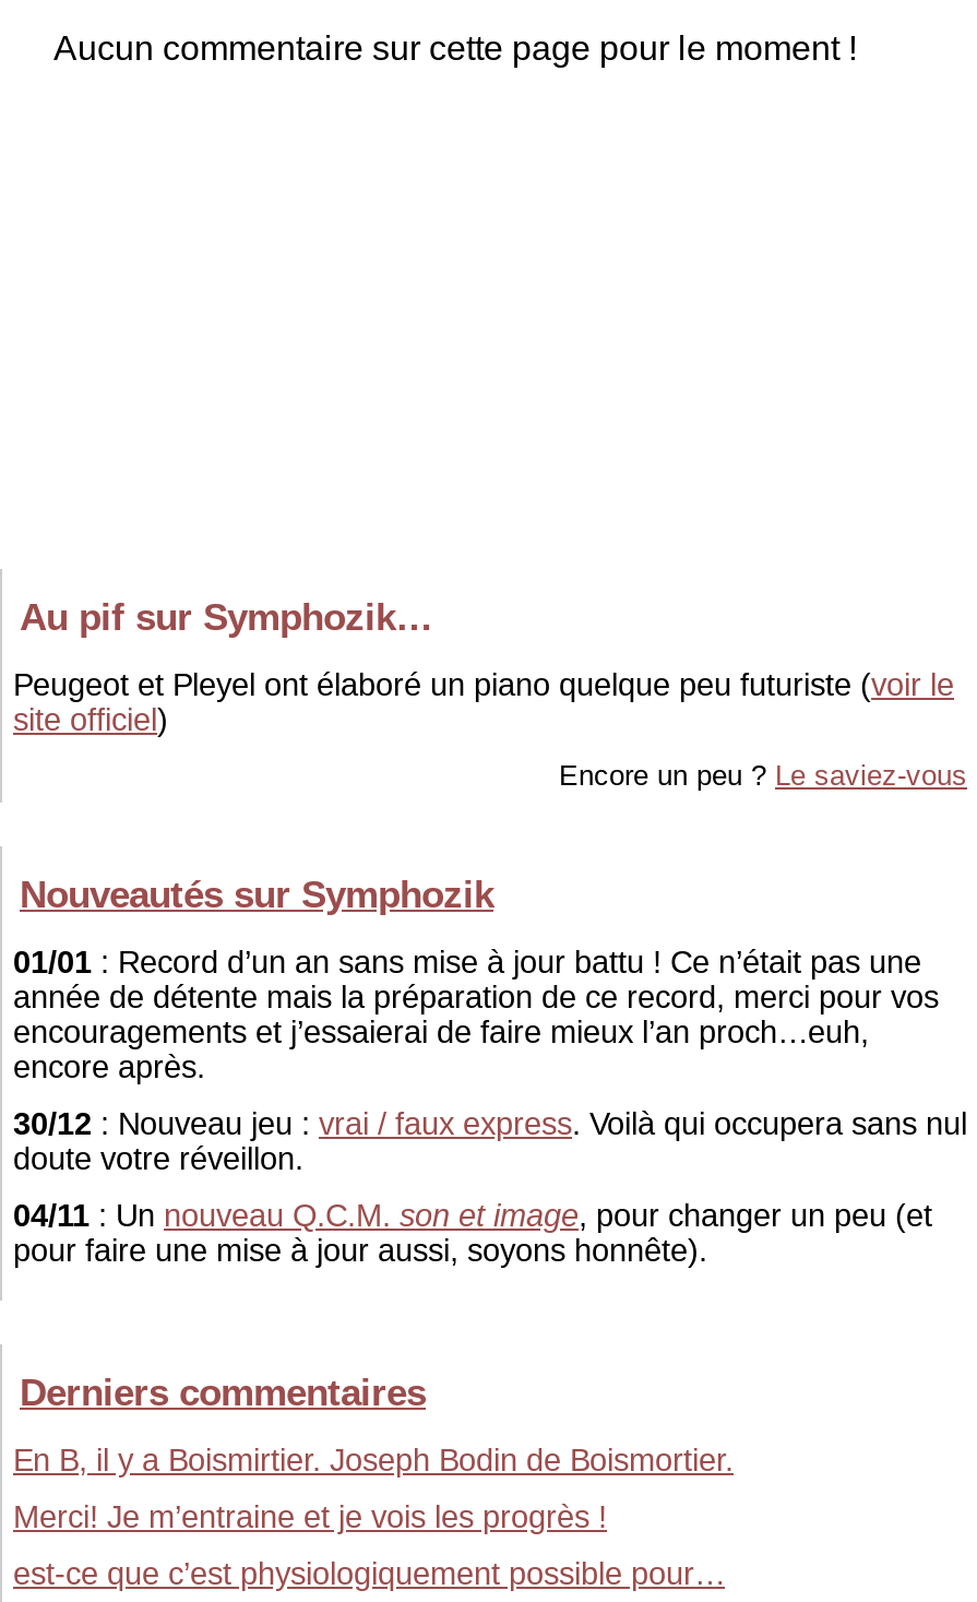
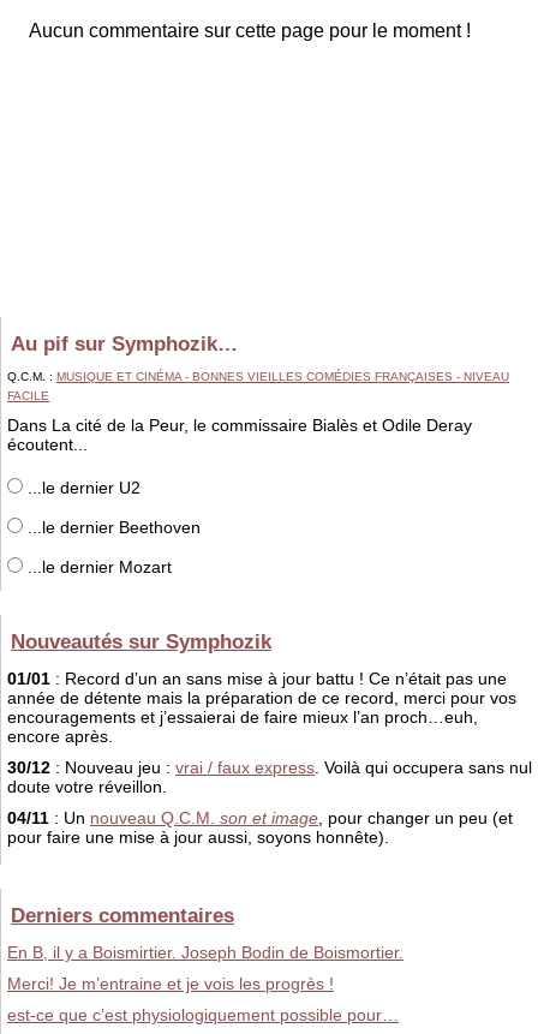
[13,668,967,792] Peugeot et Pleyel ont élaboré un piano quelque peu futuriste (voir le | site officiel) | Encore un peu ? Le saviez-vous -> [7,370,509,577] Q.C.M. : MUSIQUE ET CINÉMA - BONNES VIEILLES COMÉDIES FRANÇAISES - NIVEAU | FACILE | Dans La cité de la Peur, le commissaire Bialès et Odile Deray | écoutent... | ...le dernier U2 | ...le dernier Beethoven | ...le dernier Mozart

